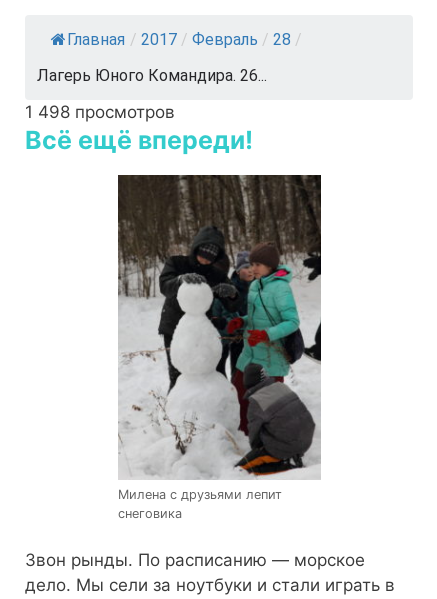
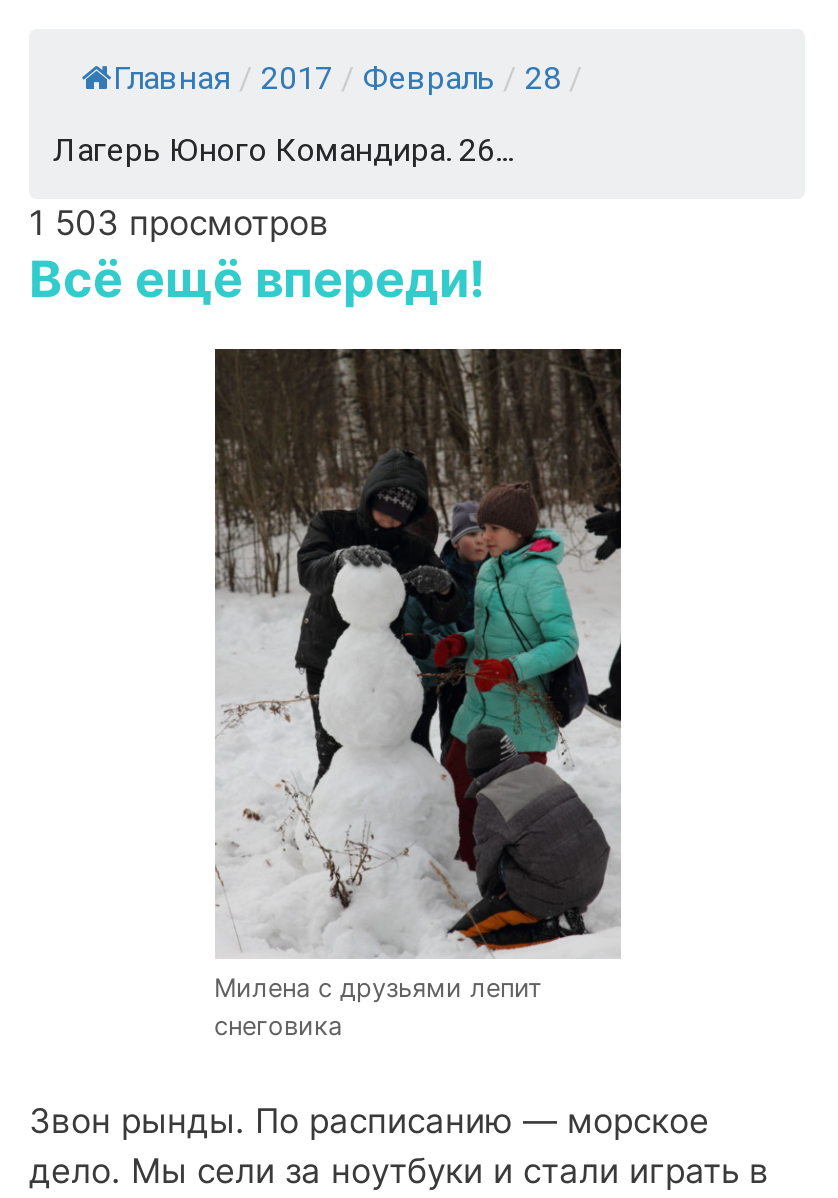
[25,102,175,122] 1 498 просмотров -> [29,204,329,244] 1 503 просмотров

